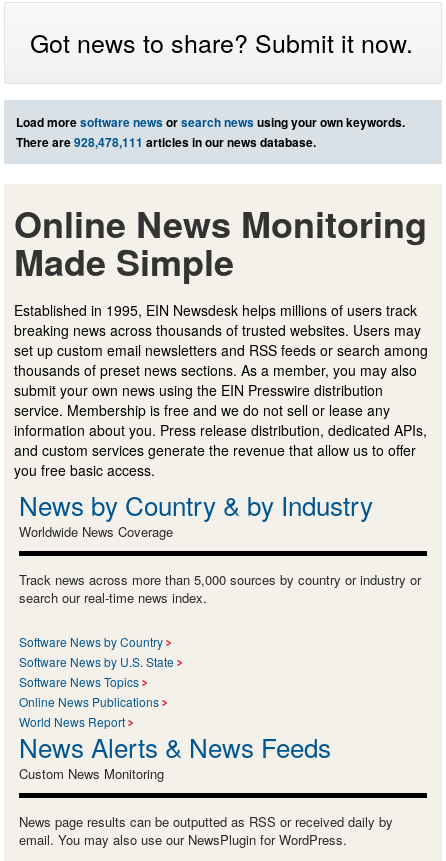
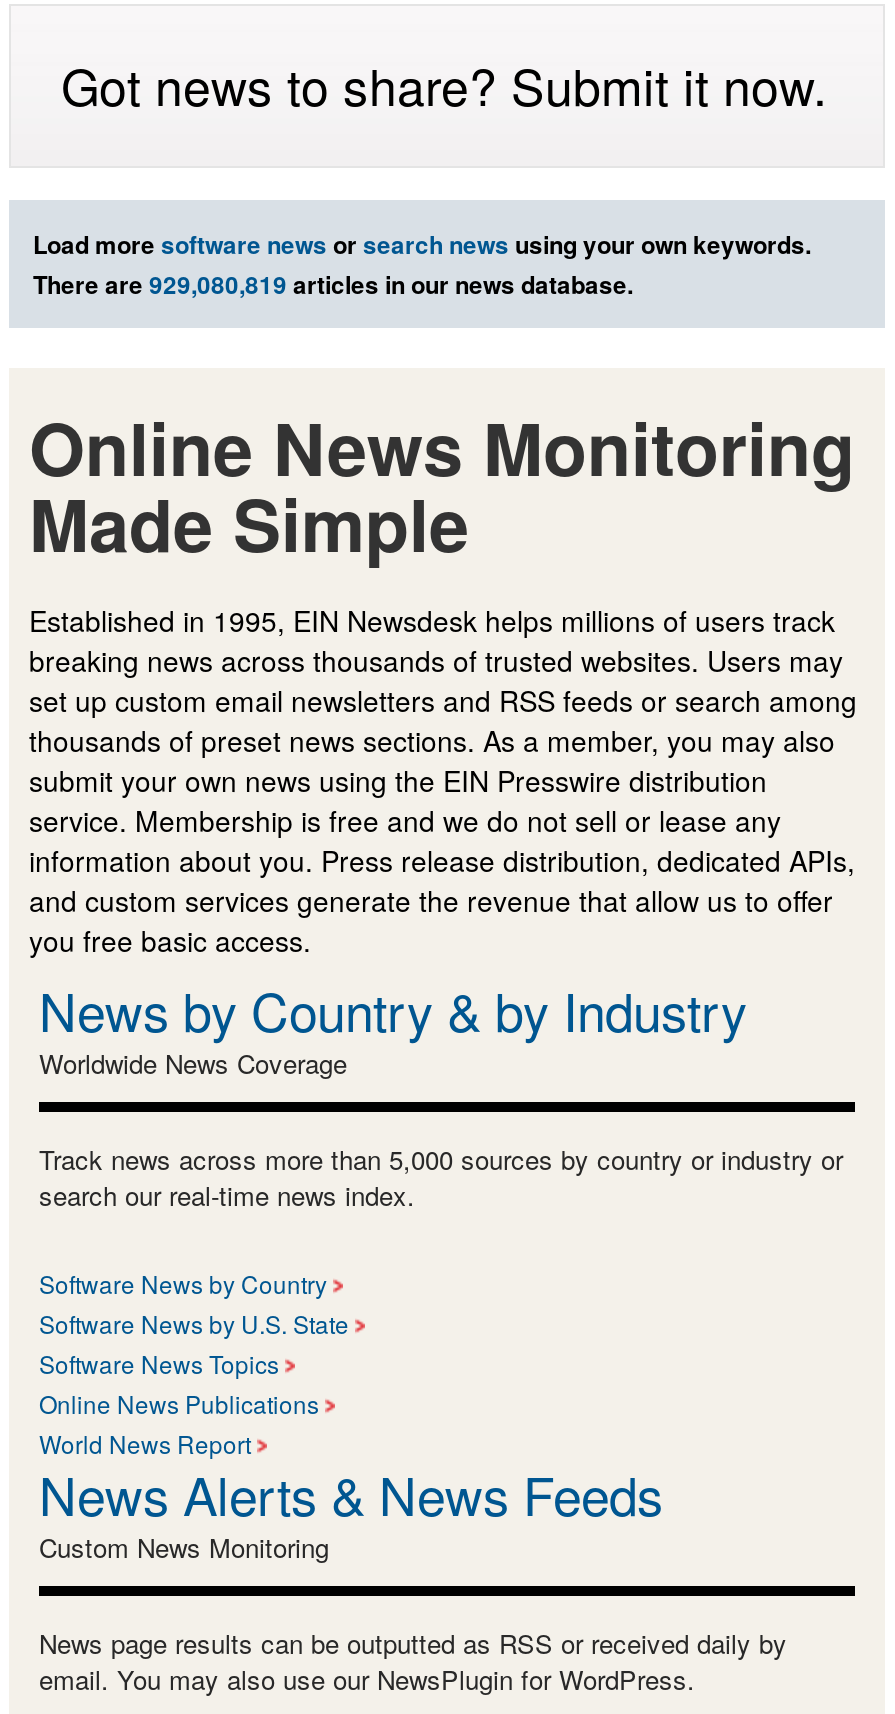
[16,133,316,151] There are 928,478,111 articles in our news database. -> [33,265,633,301] There are 929,080,819 articles in our news database.

